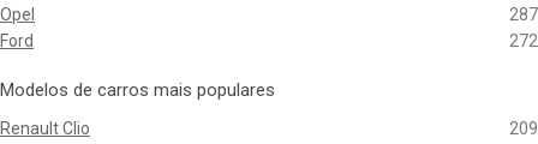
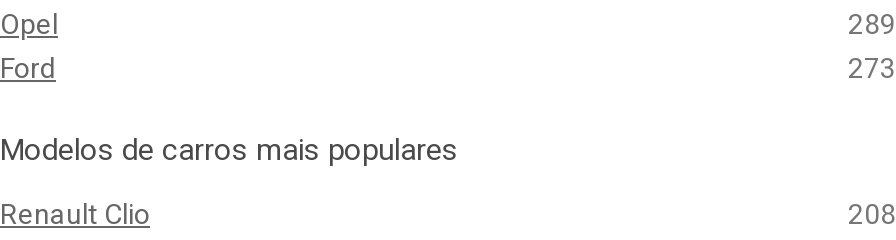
[509,5,538,24] 287 -> [848,8,896,40] 289
[509,31,538,50] 272 -> [848,52,896,84] 273
[509,119,538,138] 209 -> [848,198,896,230] 208

